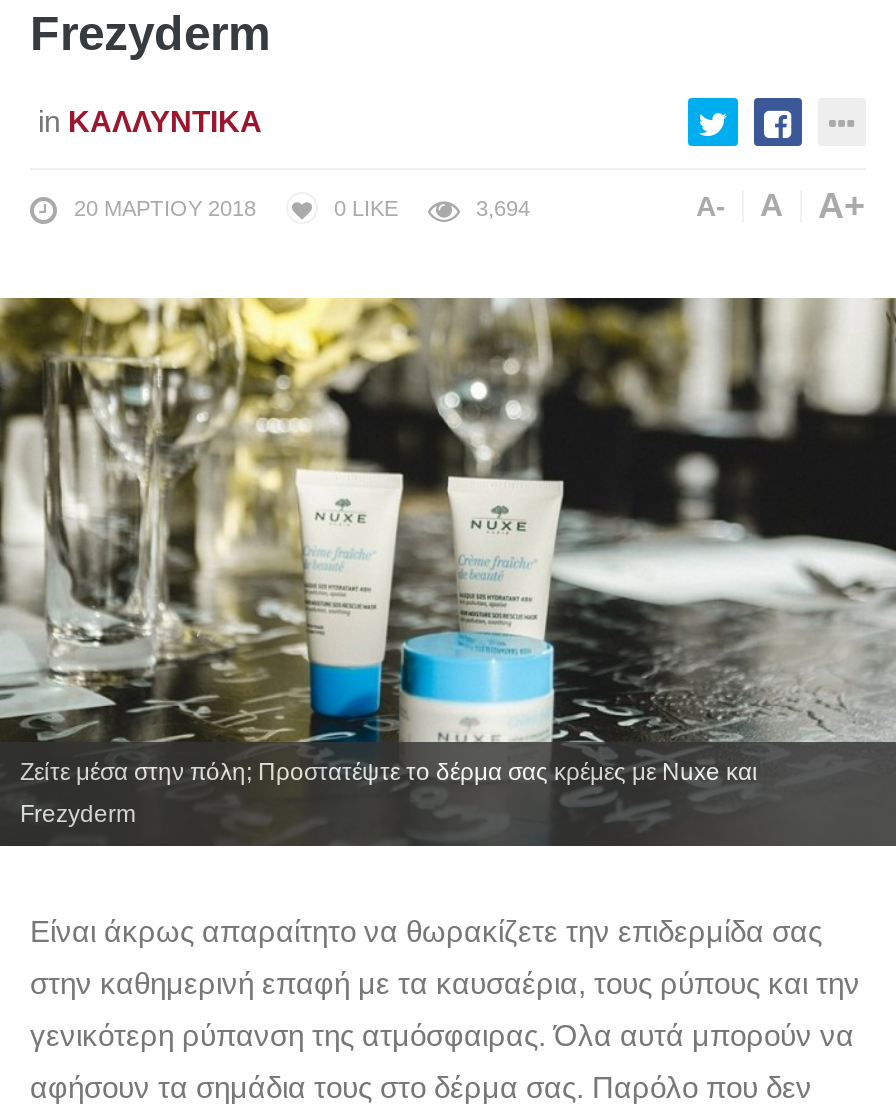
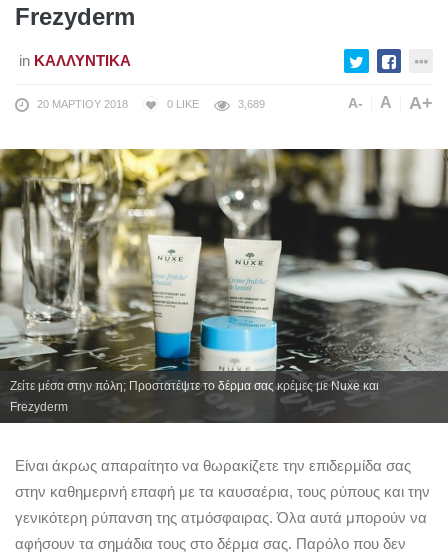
[470,196,530,220] 3,694 -> [235,98,265,110] 3,689

